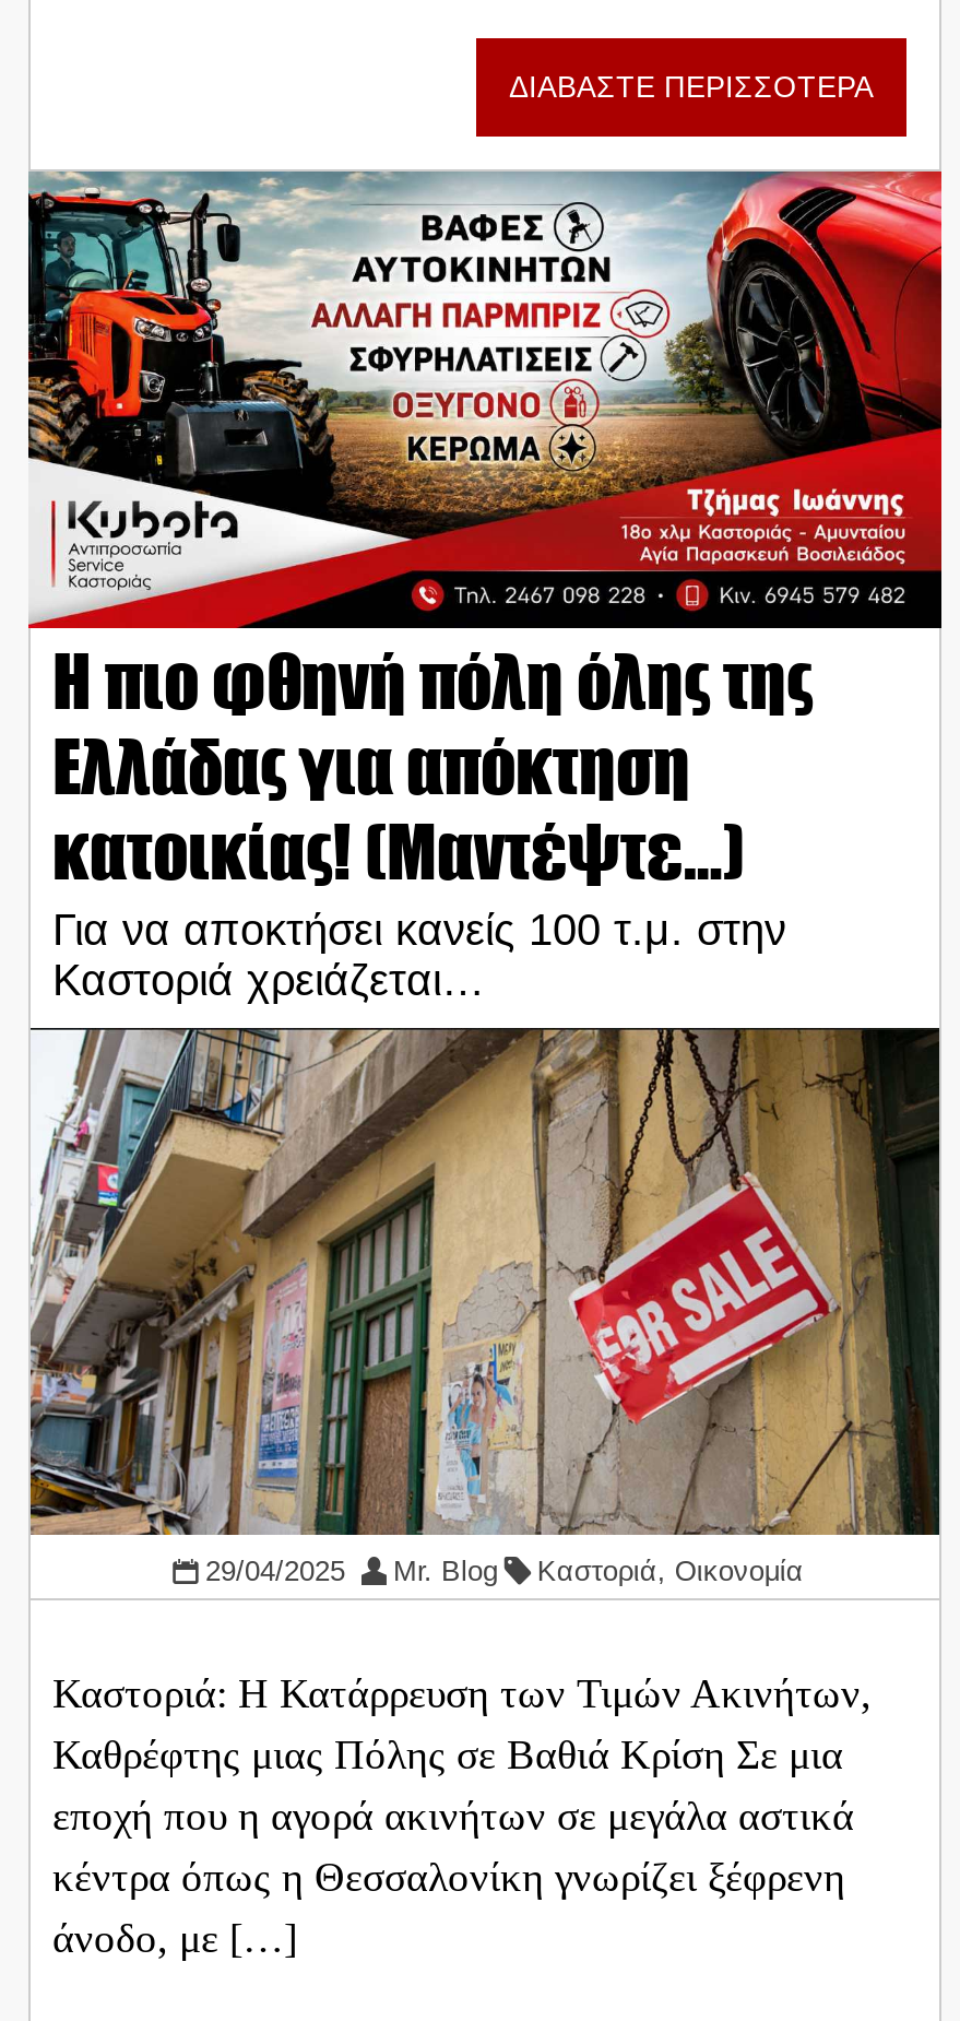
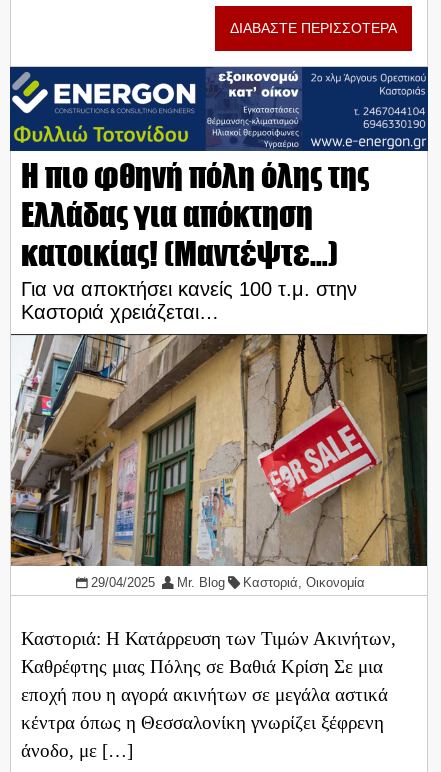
[26,169,944,630] [image] -> [9,66,429,152] [image]

